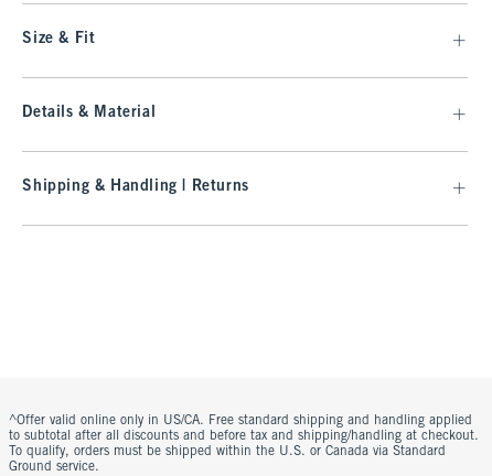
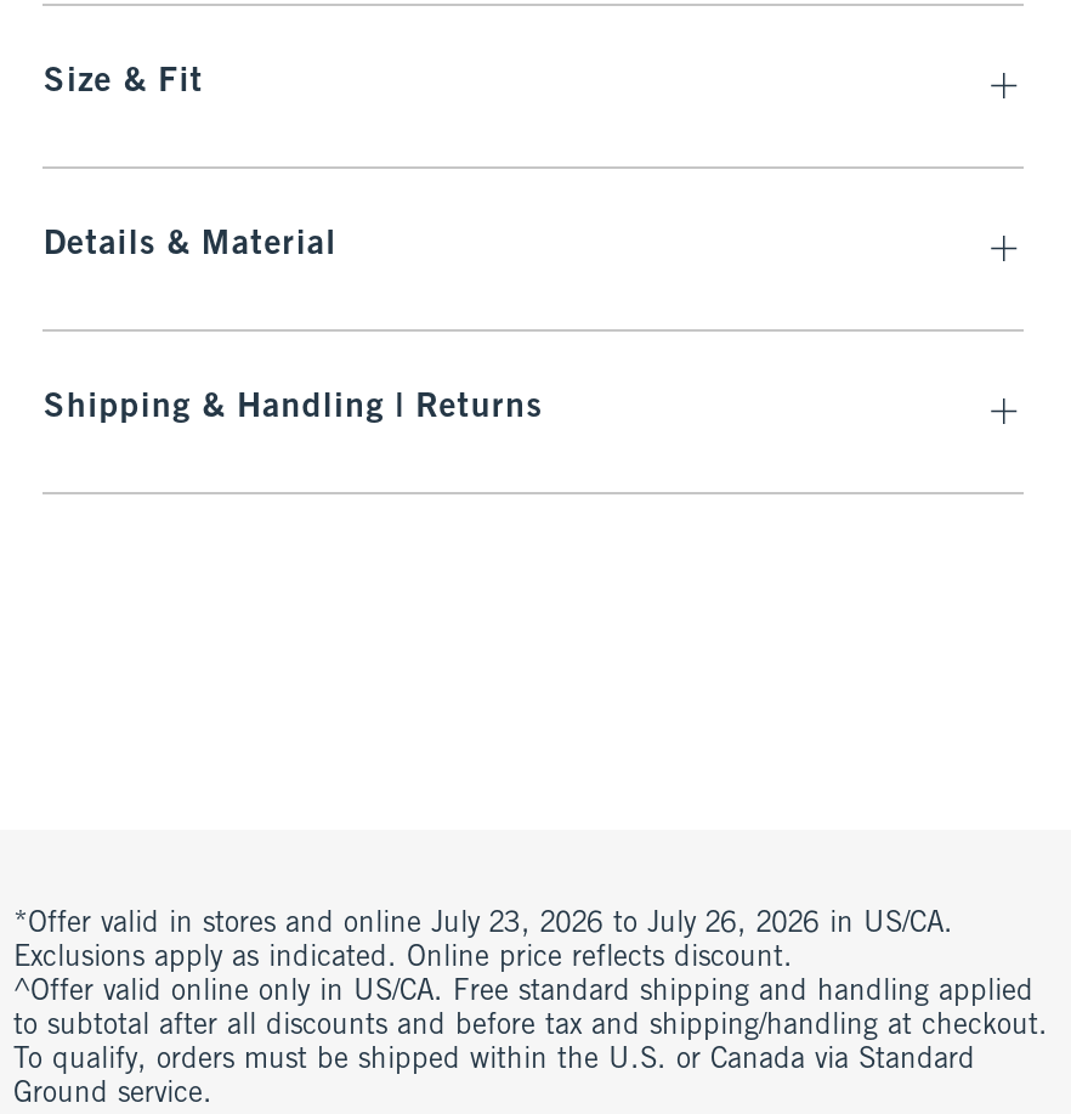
none -> [13,910,953,973] *Offer valid in stores and online July 23, 2026 to July 26, 2026 in US/CA. | Exclusions apply as indicated. Online price reflects discount.

